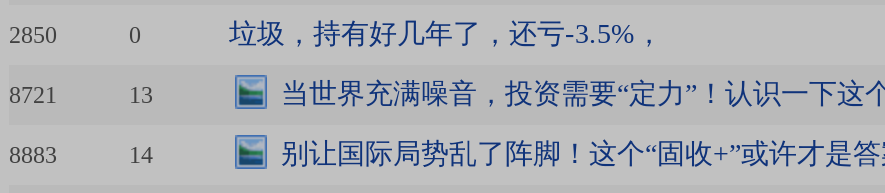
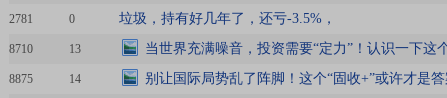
[9,21,57,49] 2850 -> [9,12,33,26] 2781
[9,81,57,109] 8721 -> [9,42,33,56] 8710
[9,141,57,169] 8883 -> [9,72,33,86] 8875

